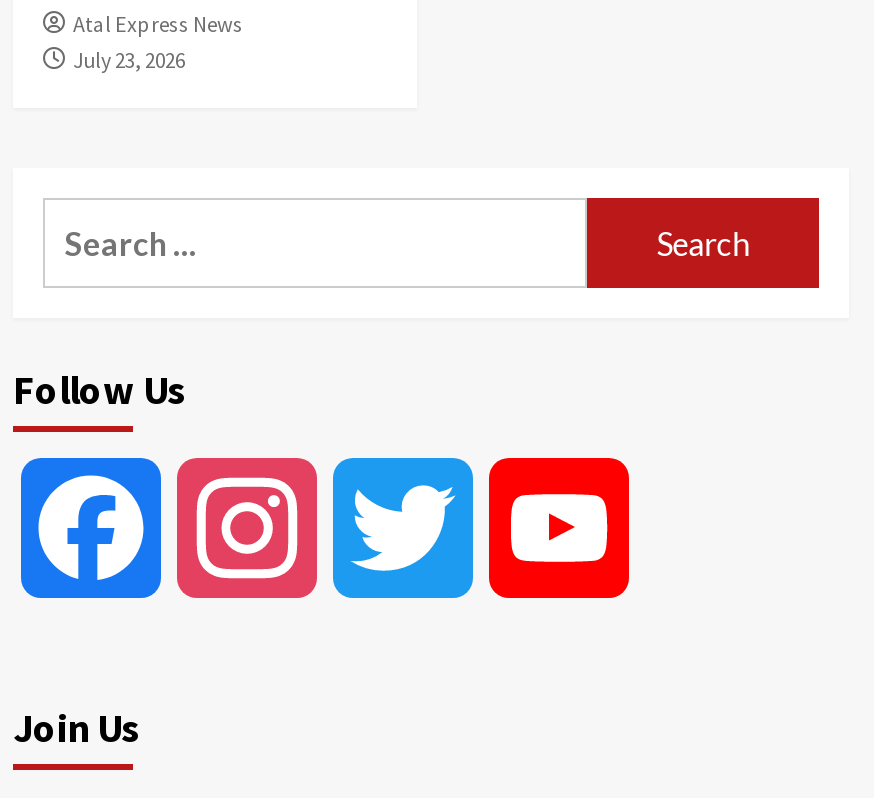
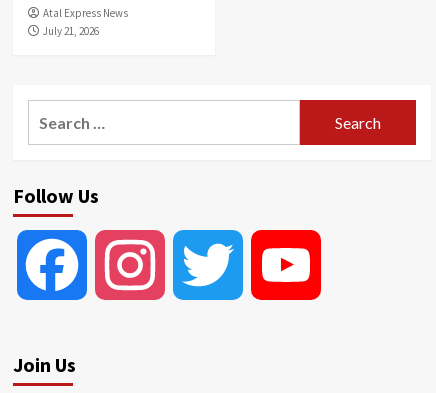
[73,46,185,74] July 23, 2026 -> [43,24,99,38] July 21, 2026

